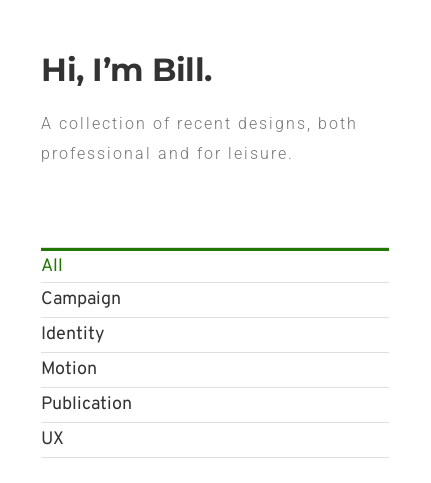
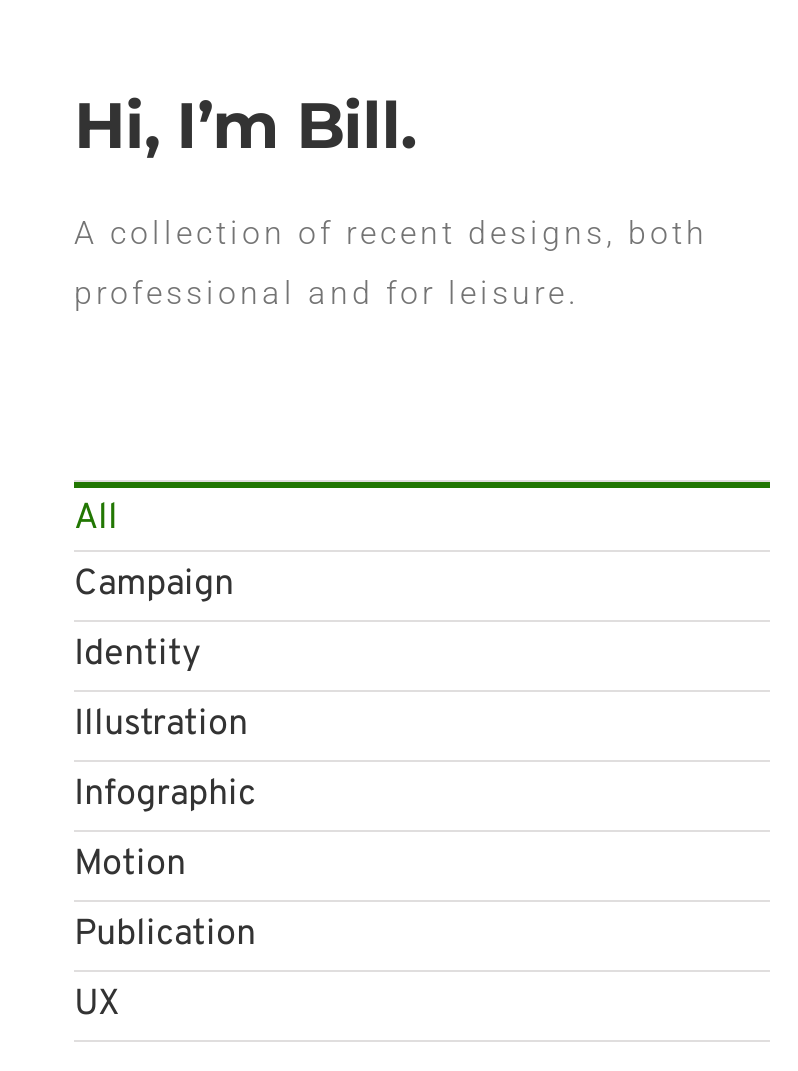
none -> [74,702,256,818] Illustration | Infographic

